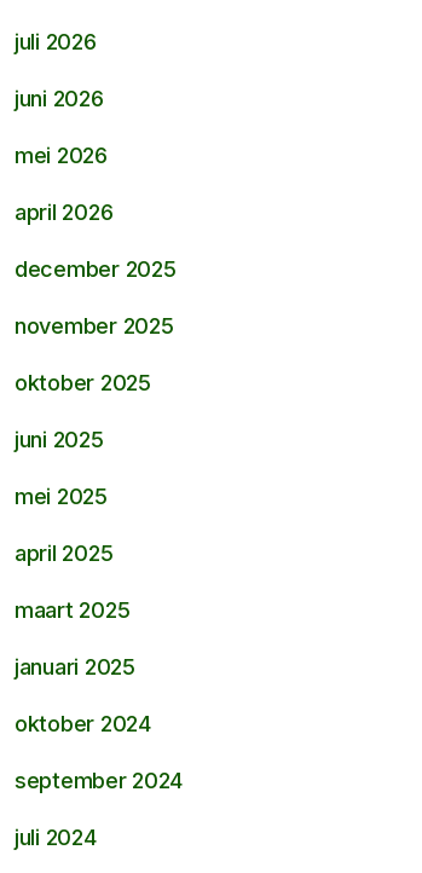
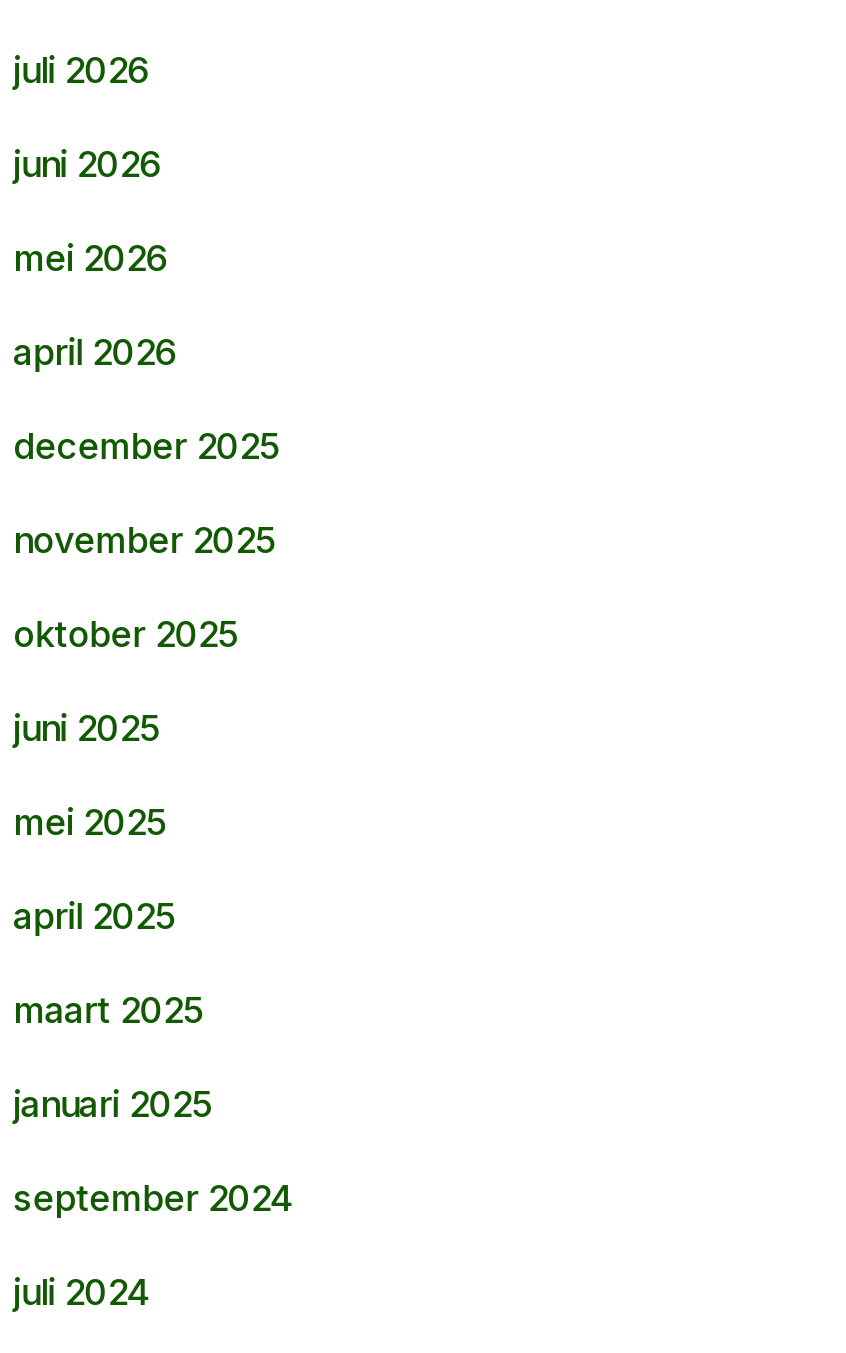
[15,711,151,737] oktober 2024 -> none

